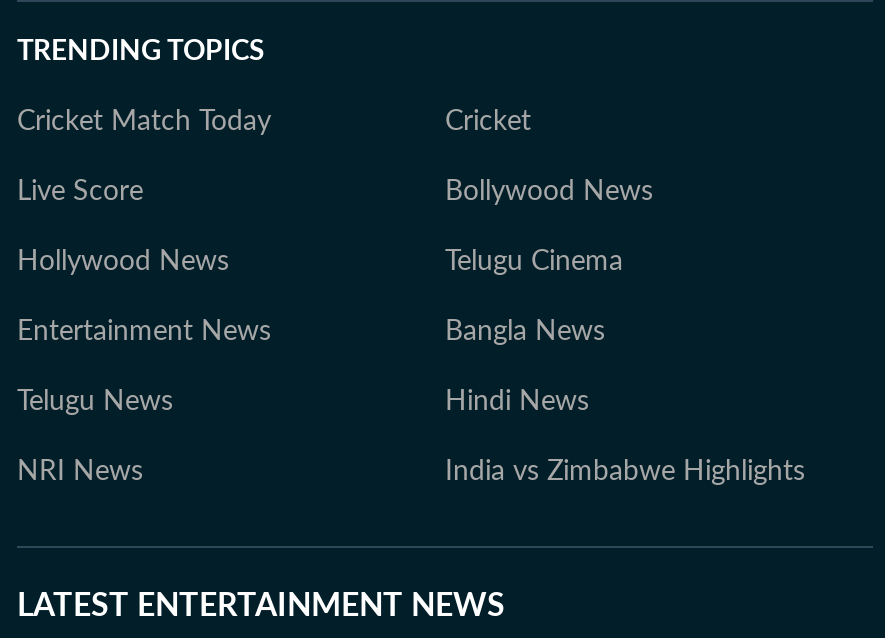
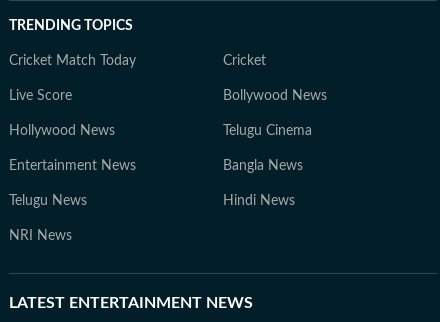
[445,458,805,486] India vs Zimbabwe Highlights -> none

